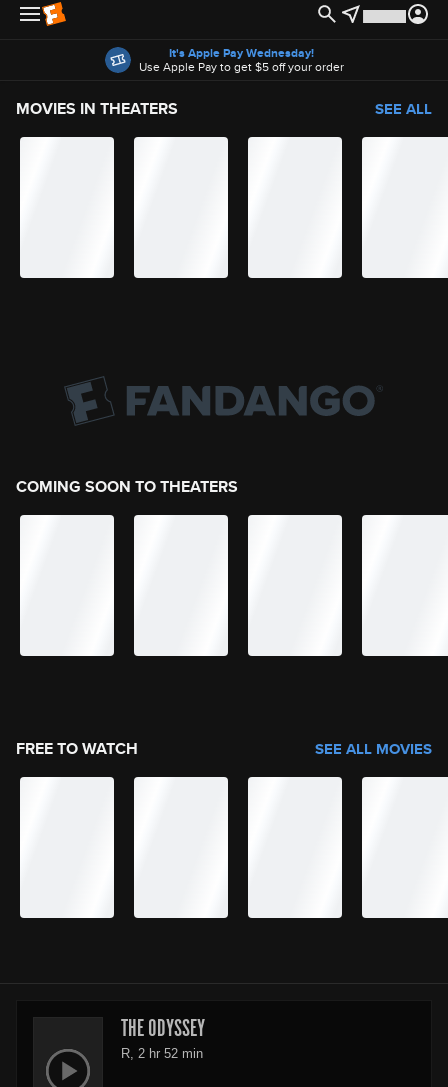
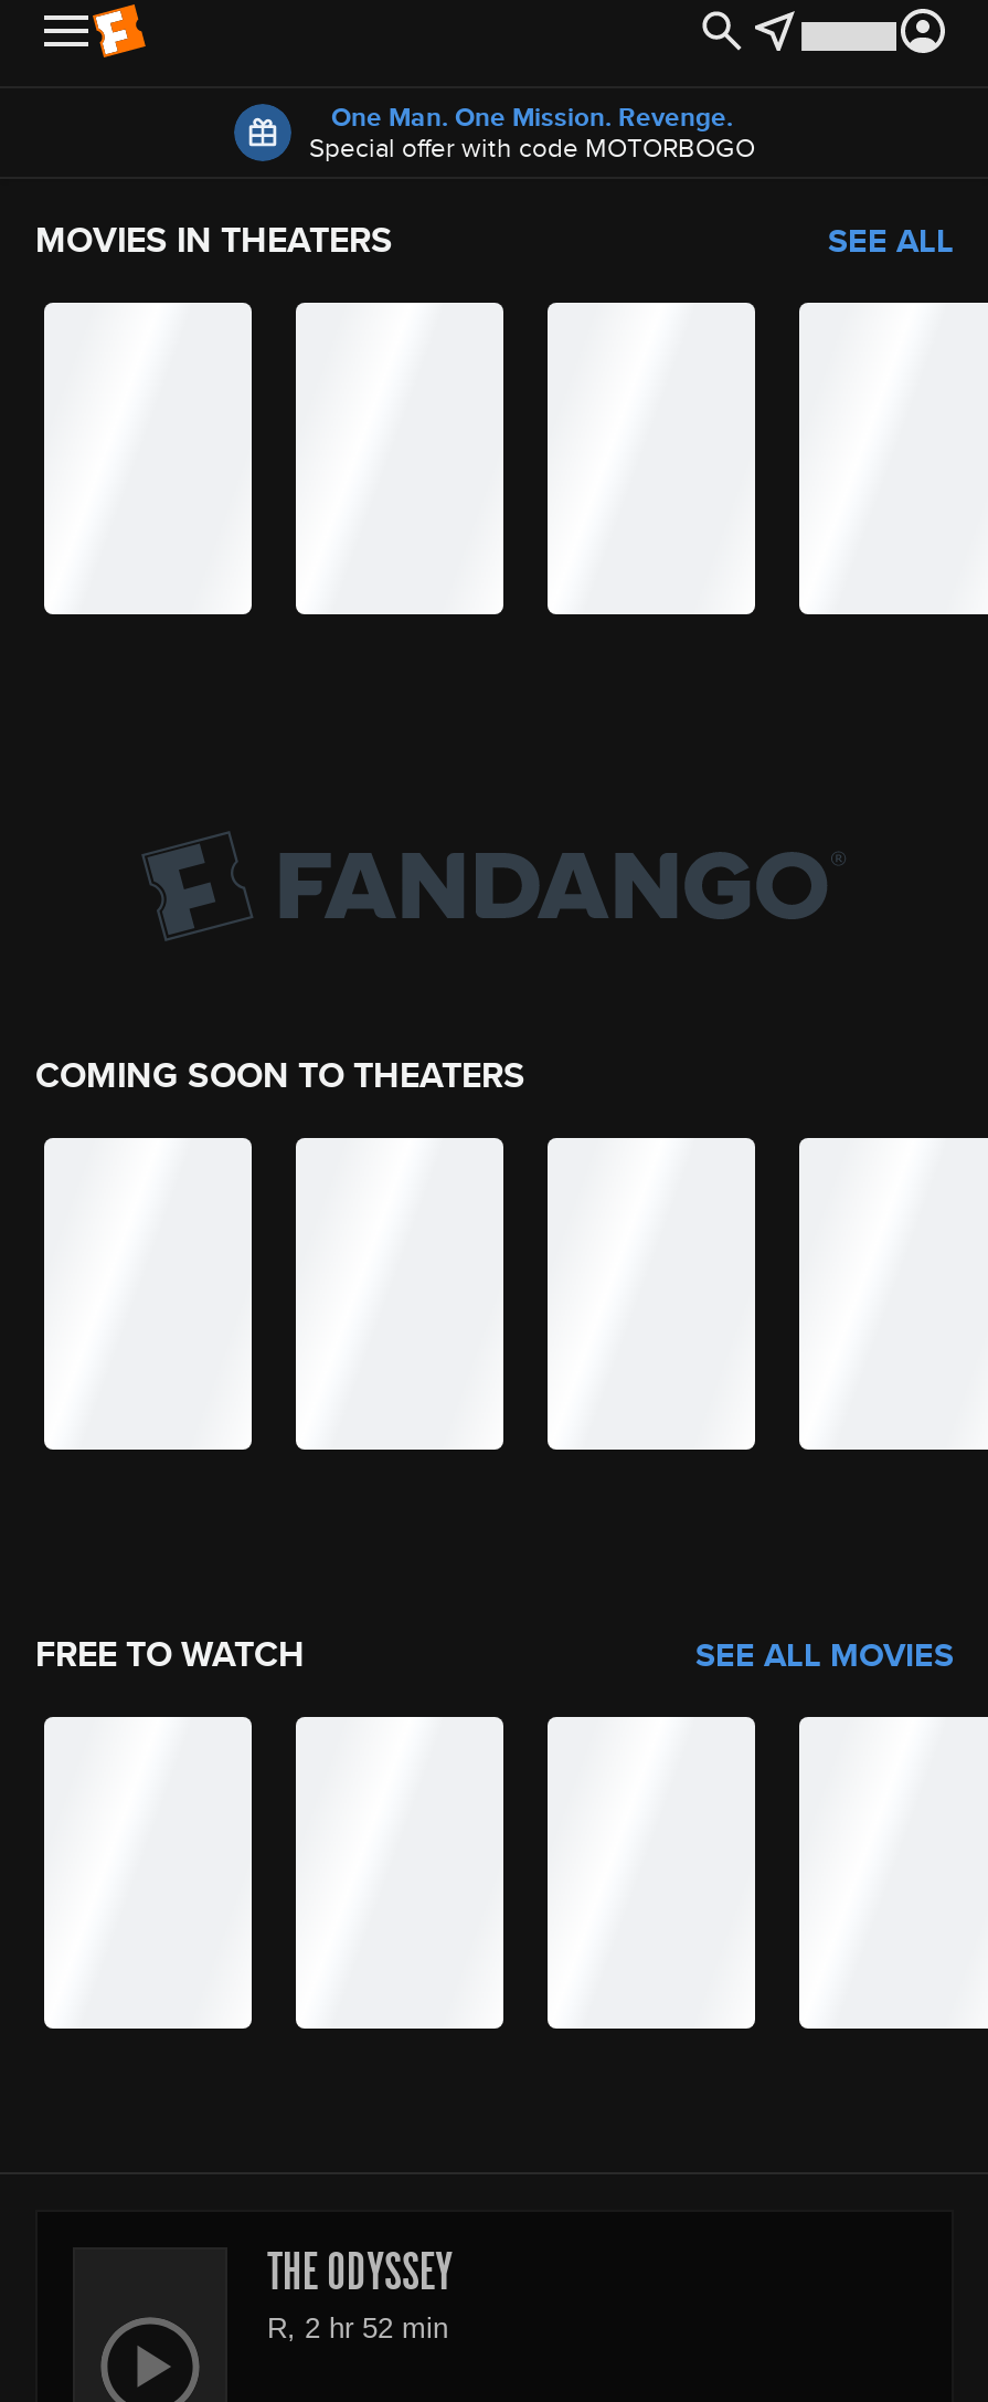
[138,44,343,75] It's Apple Pay Wednesday! | Use Apple Pay to get $5 off your order -> [309,97,755,166] One Man. One Mission. Revenge. | Special offer with code MOTORBOGO

